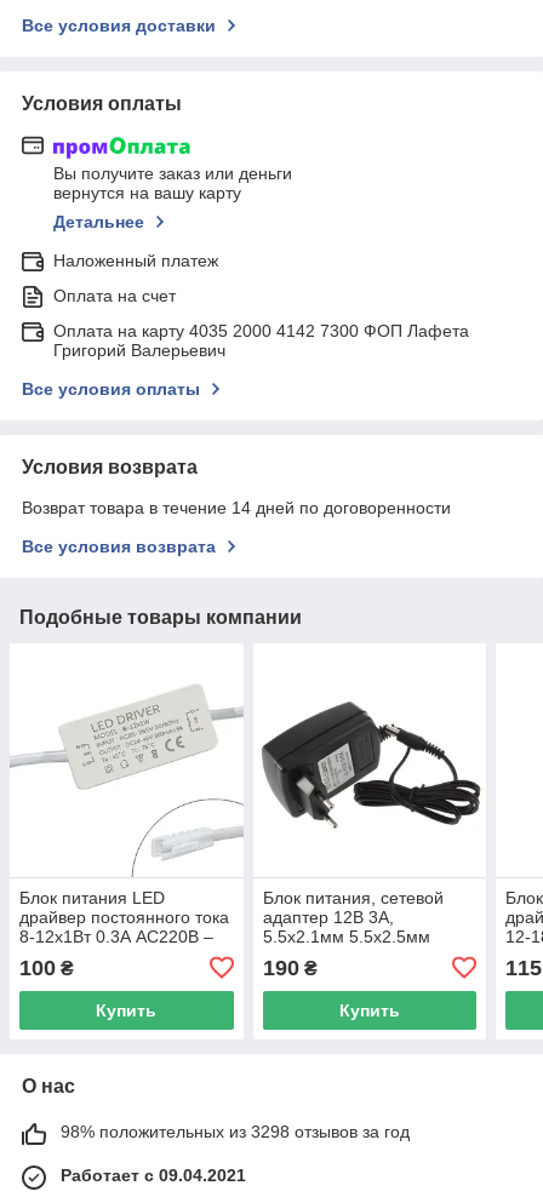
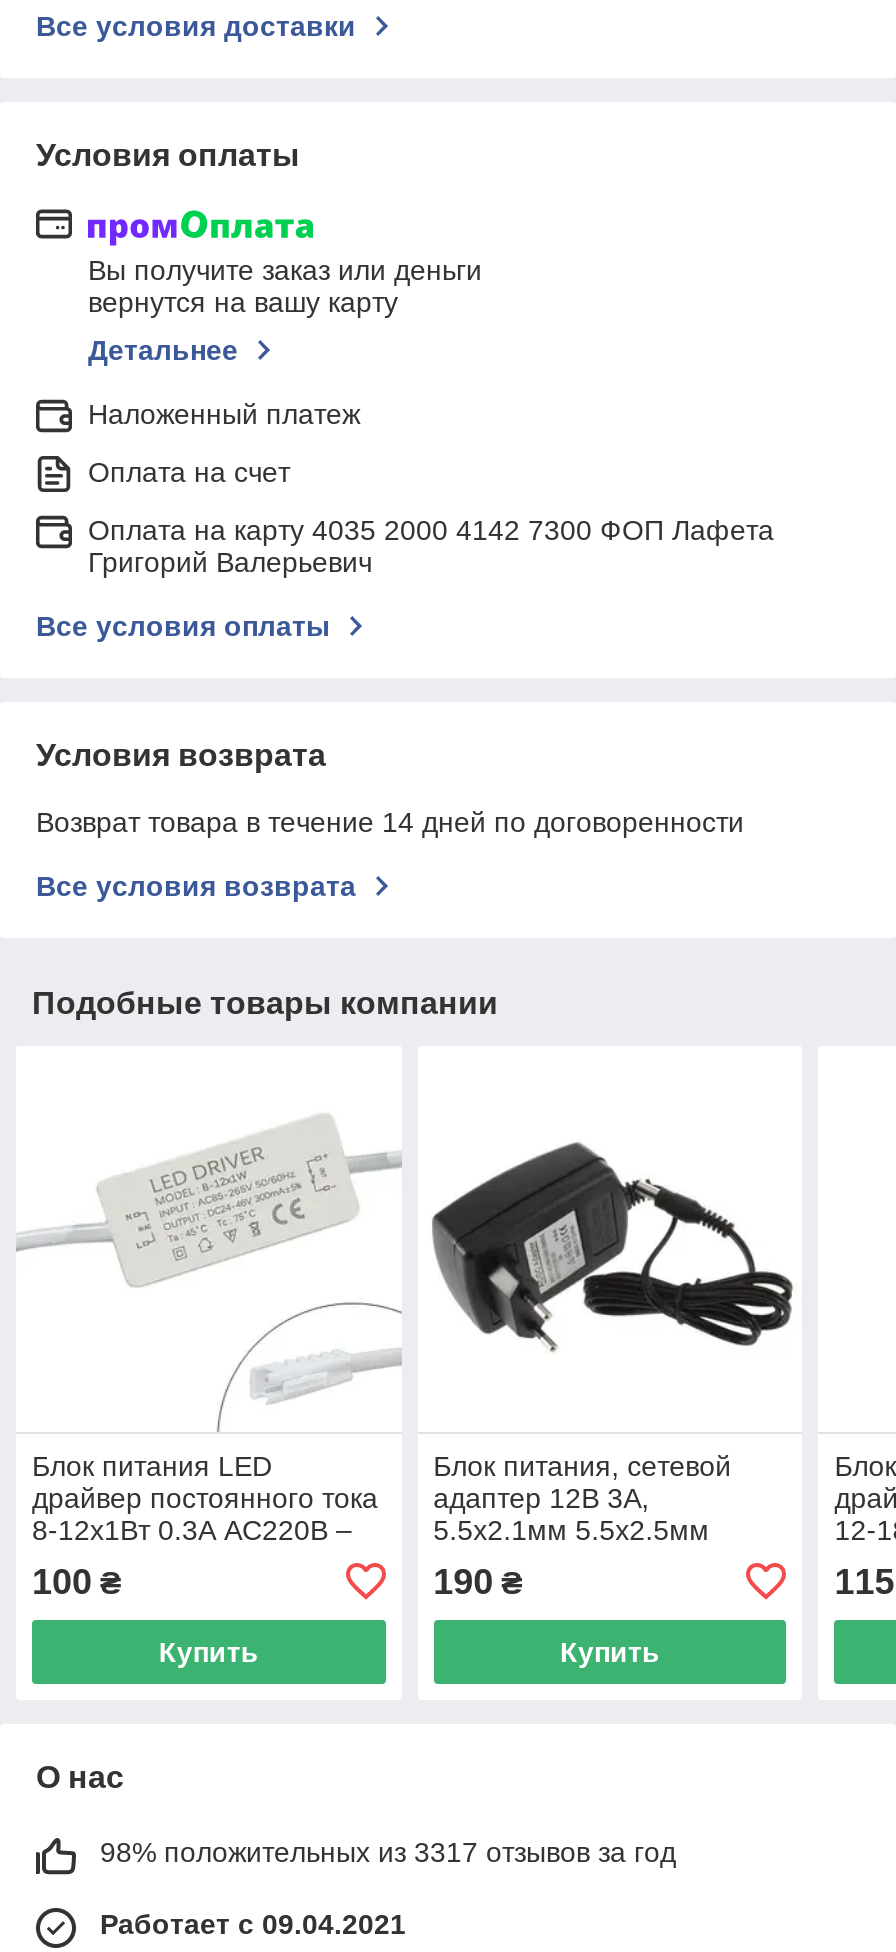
[61,1122,410,1141] 98% положительных из 3298 отзывов за год -> [100,1836,676,1868] 98% положительных из 3317 отзывов за год

